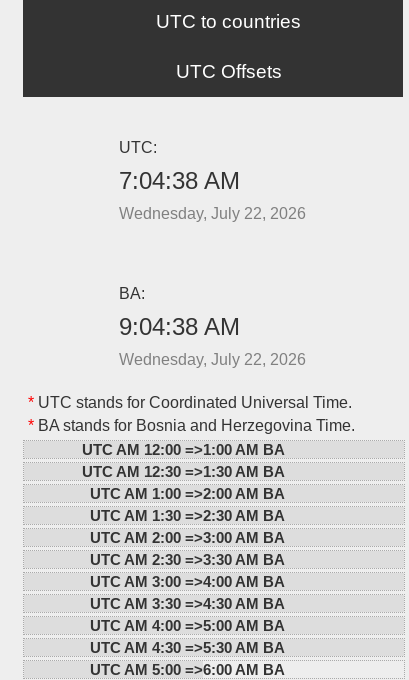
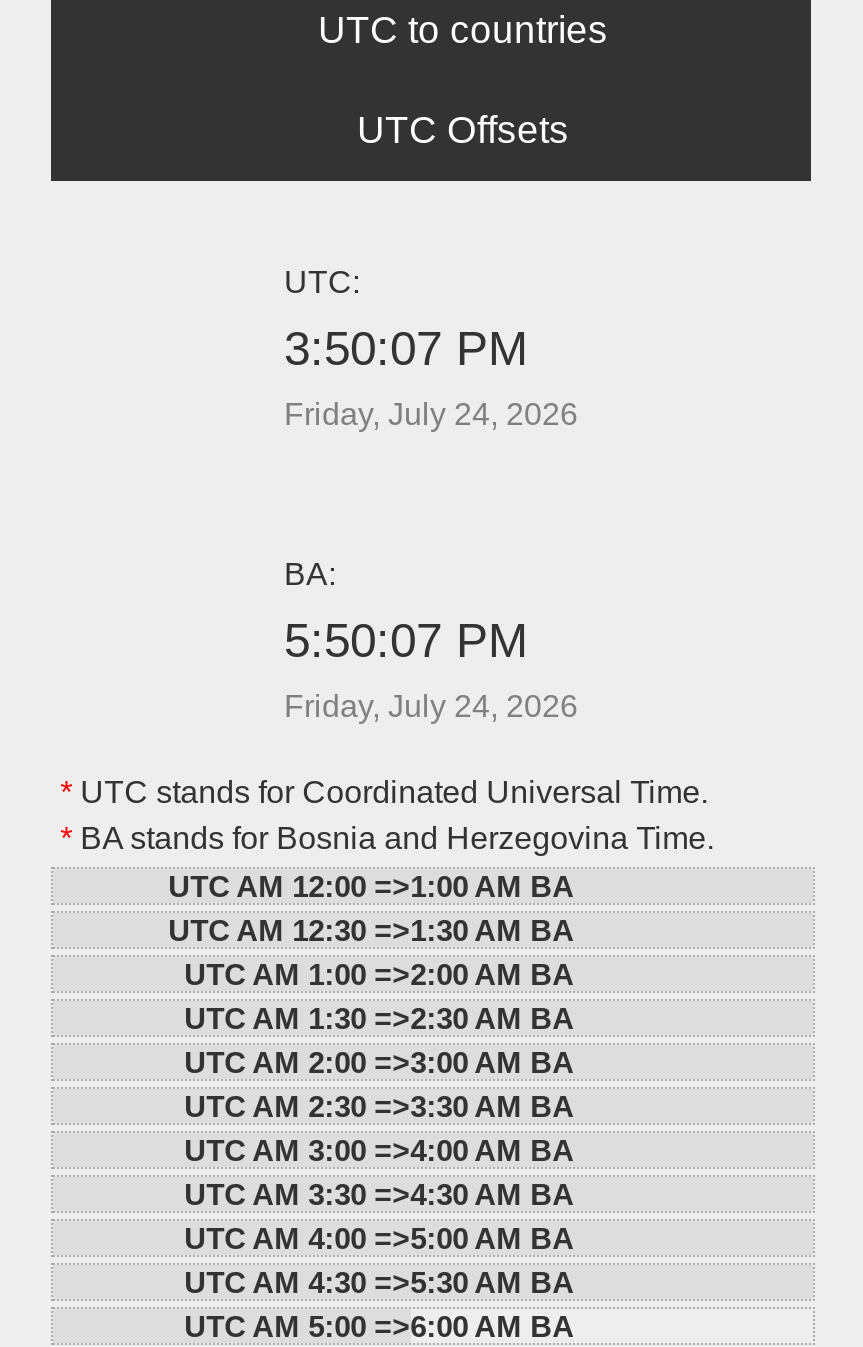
[119,167,306,222] 7:04:38 AM | Wednesday, July 22, 2026 -> [284,321,578,431] 3:50:07 PM | Friday, July 24, 2026
[119,313,306,368] 9:04:38 AM | Wednesday, July 22, 2026 -> [284,613,578,723] 5:50:07 PM | Friday, July 24, 2026

